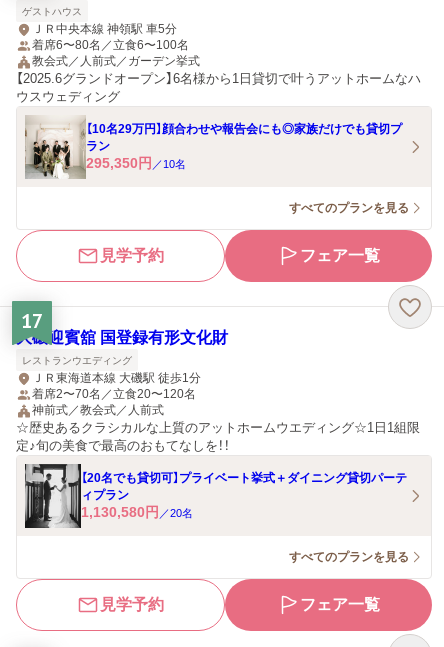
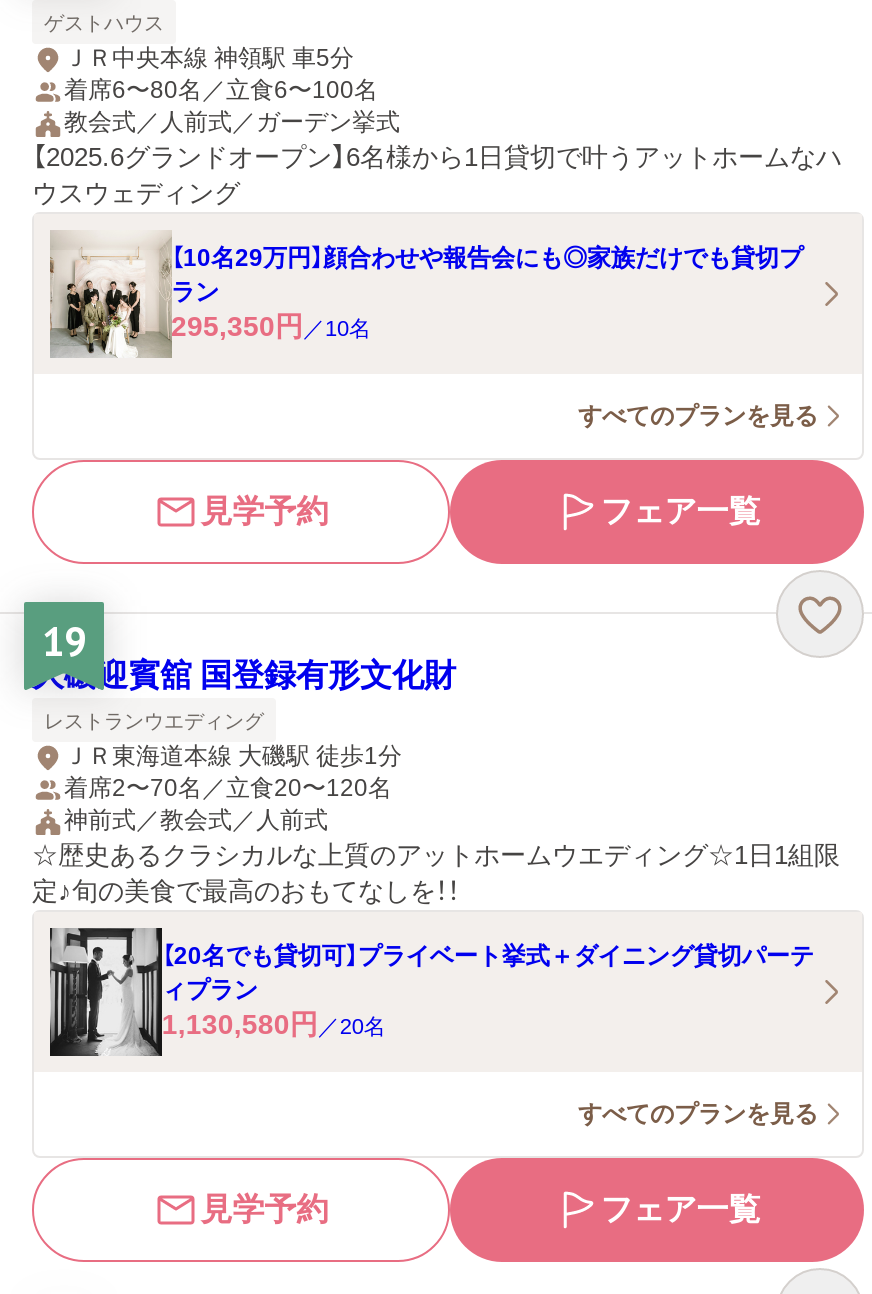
[21,308,43,334] 17 -> [42,616,86,668] 19

